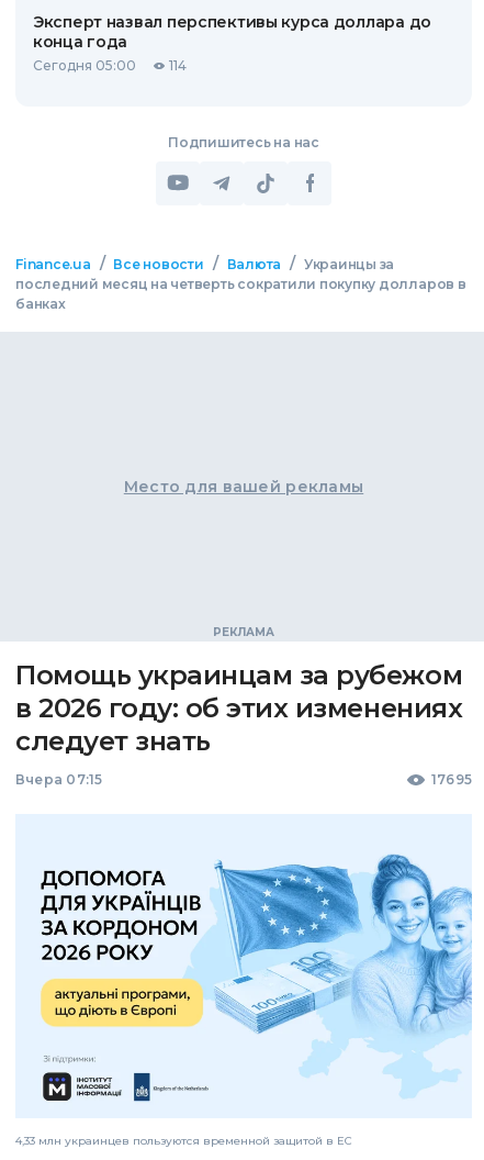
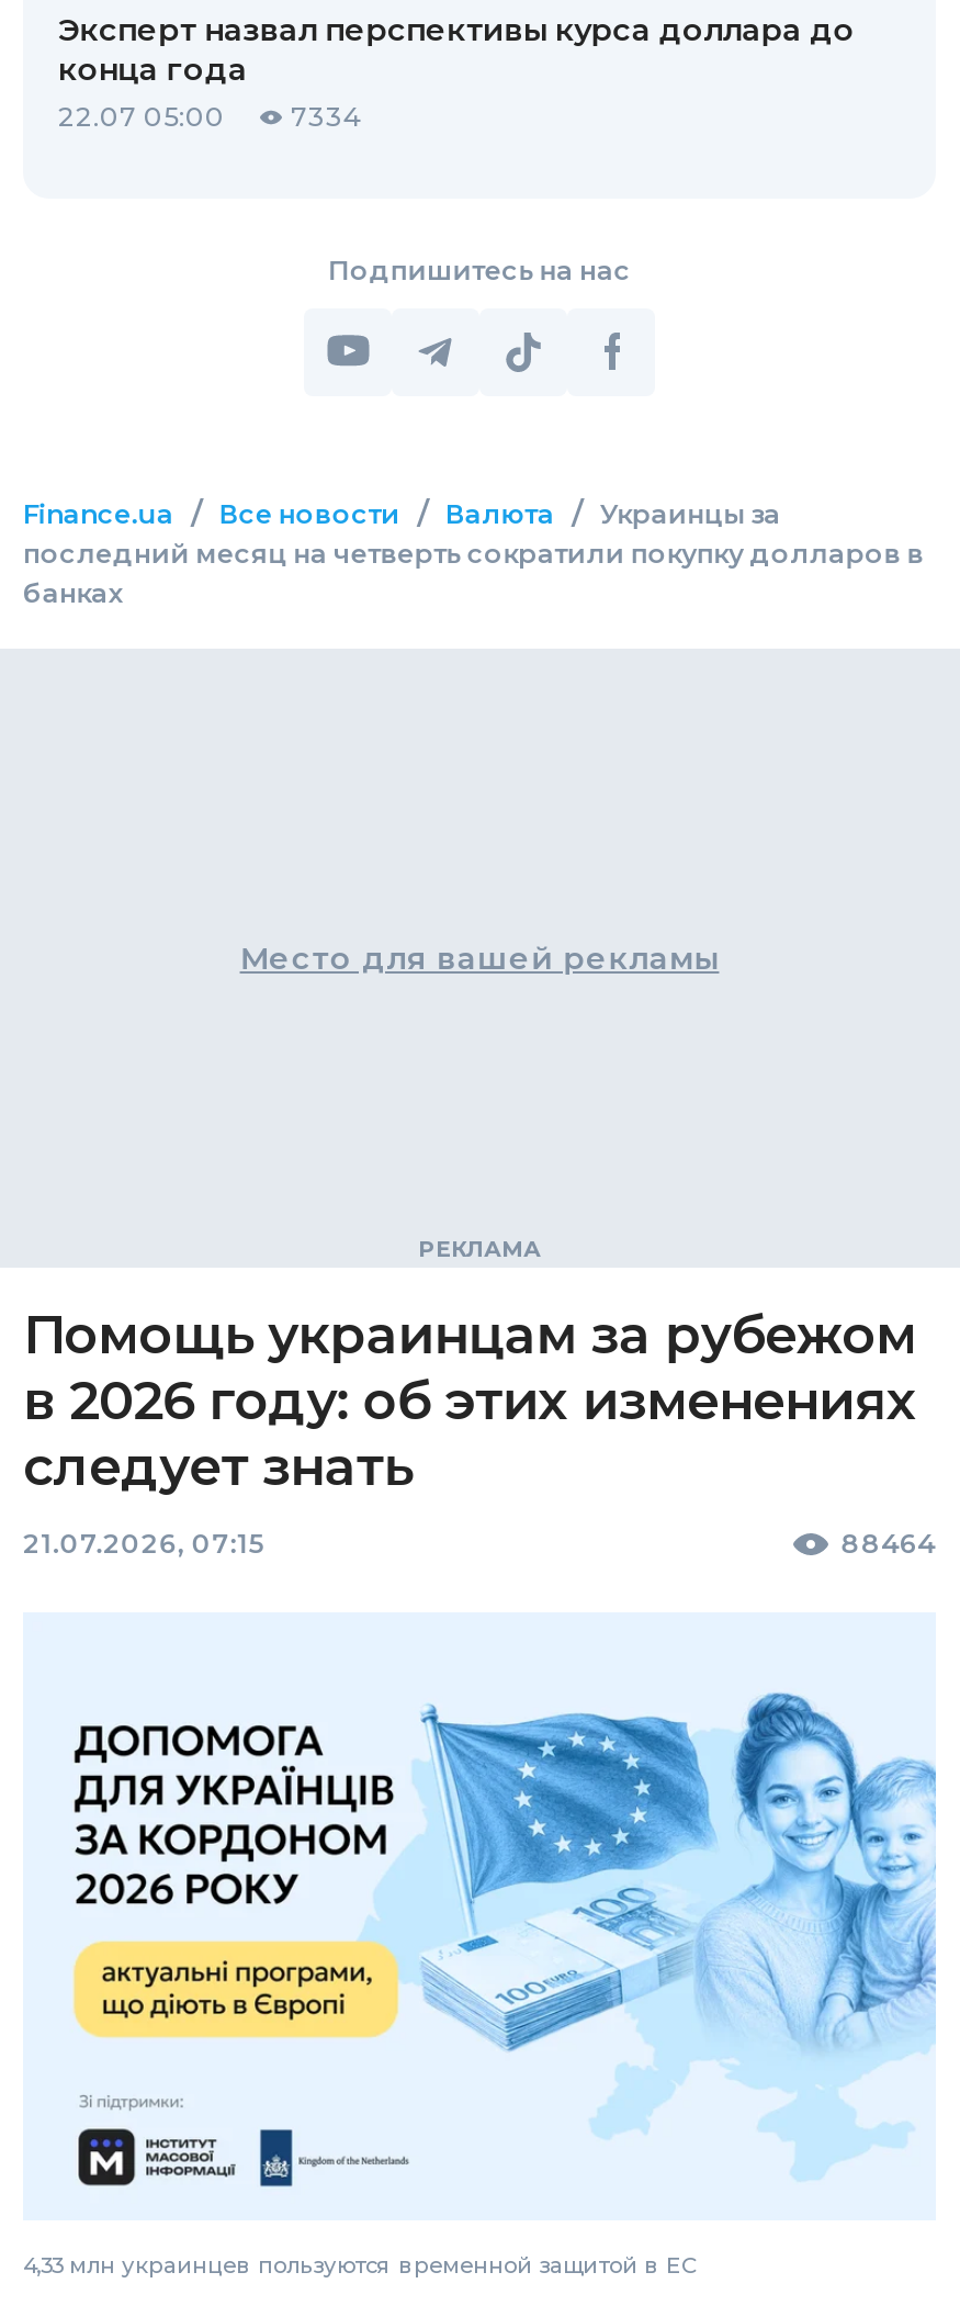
[33,57,187,73] Сегодня 05:00 | 114 -> [58,100,361,133] 22.07 05:00 | 7334
[15,771,472,788] Вчера 07:15 | 17695 -> [23,1527,936,1559] 21.07.2026, 07:15 | 88464

